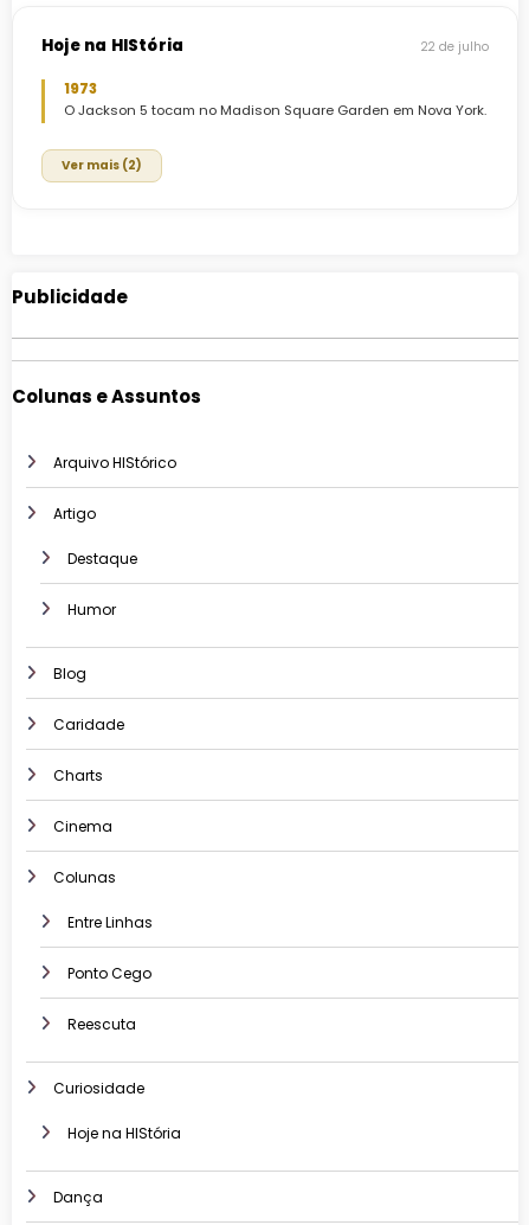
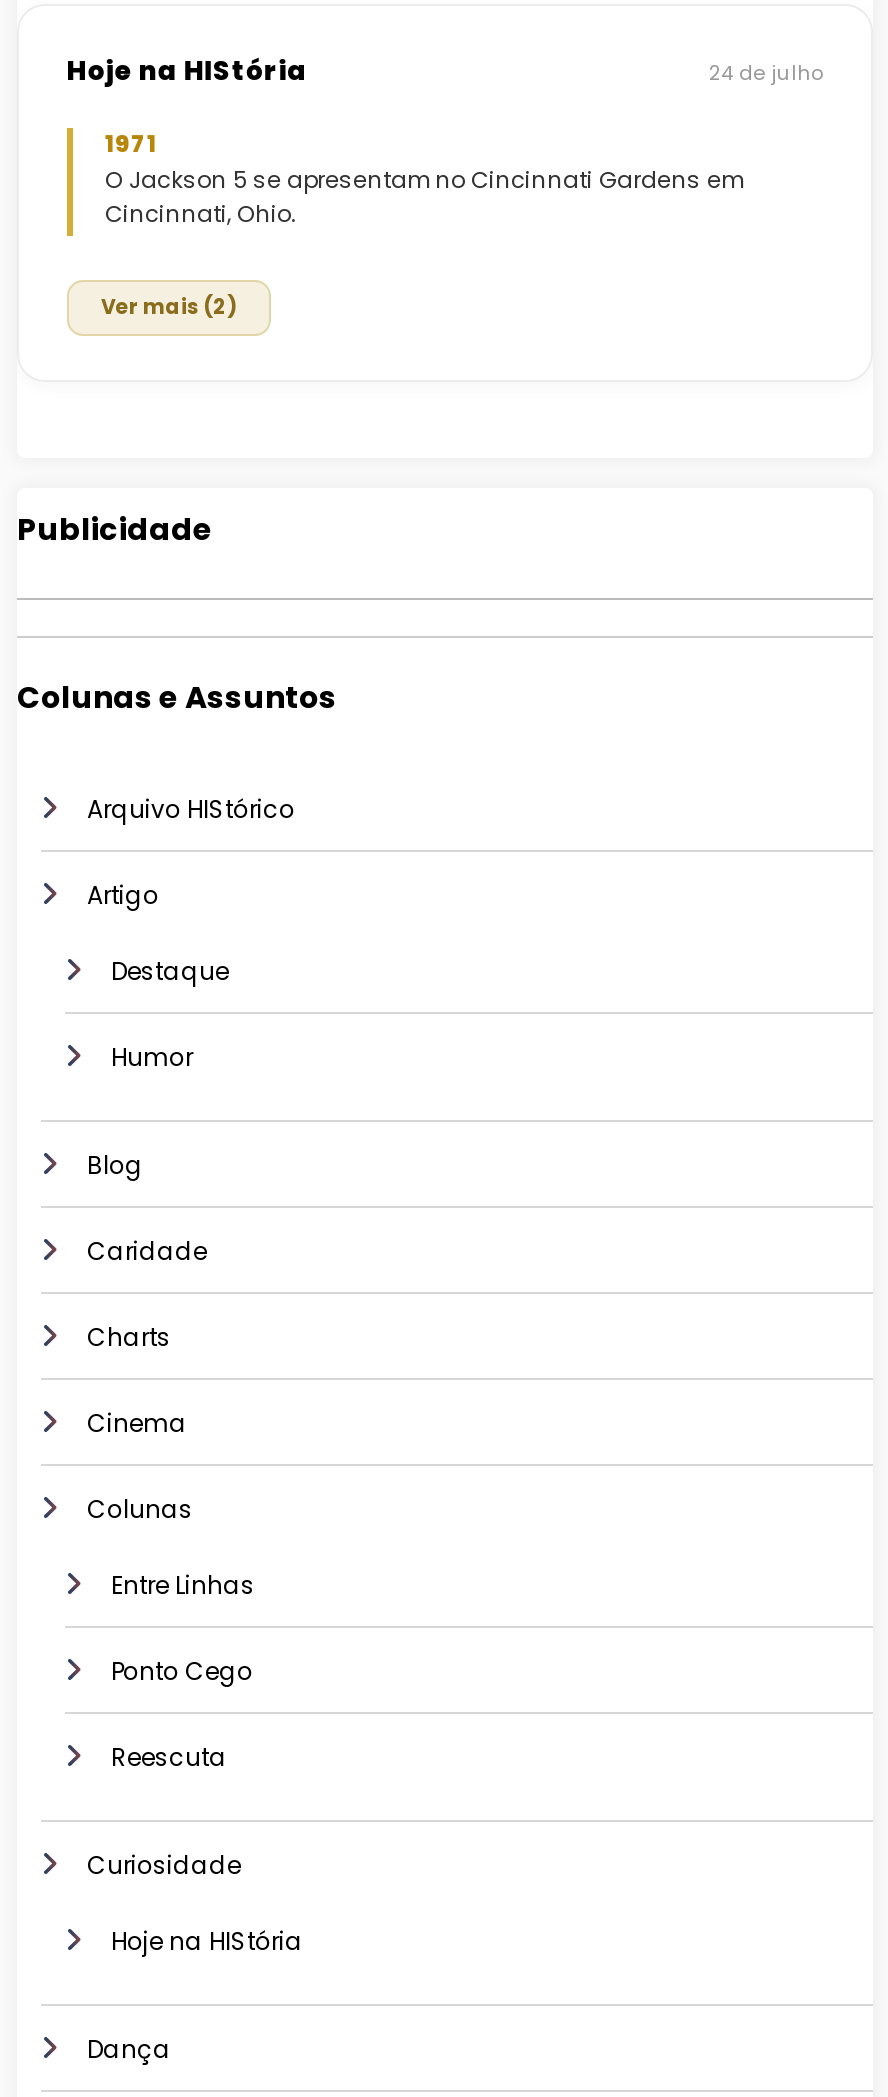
[421,39,489,55] 22 de julho -> [709,61,823,87] 24 de julho
[64,80,486,120] 1973 | O Jackson 5 tocam no Madison Square Garden em Nova York. -> [105,129,743,231] 1971 | O Jackson 5 se apresentam no Cincinnati Gardens em | Cincinnati, Ohio.

